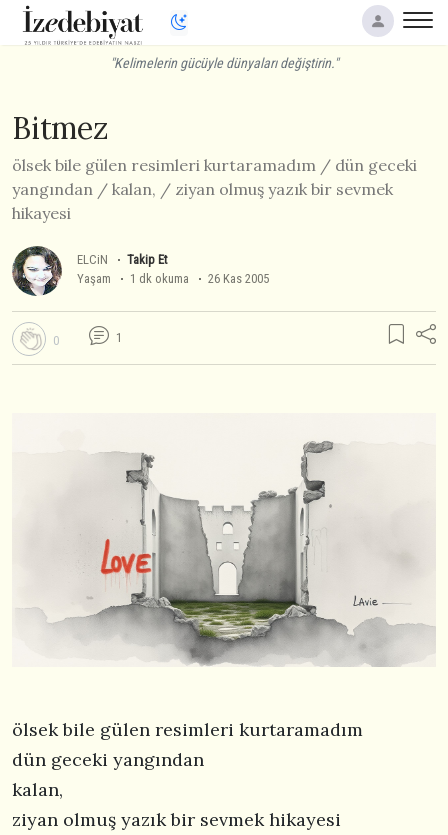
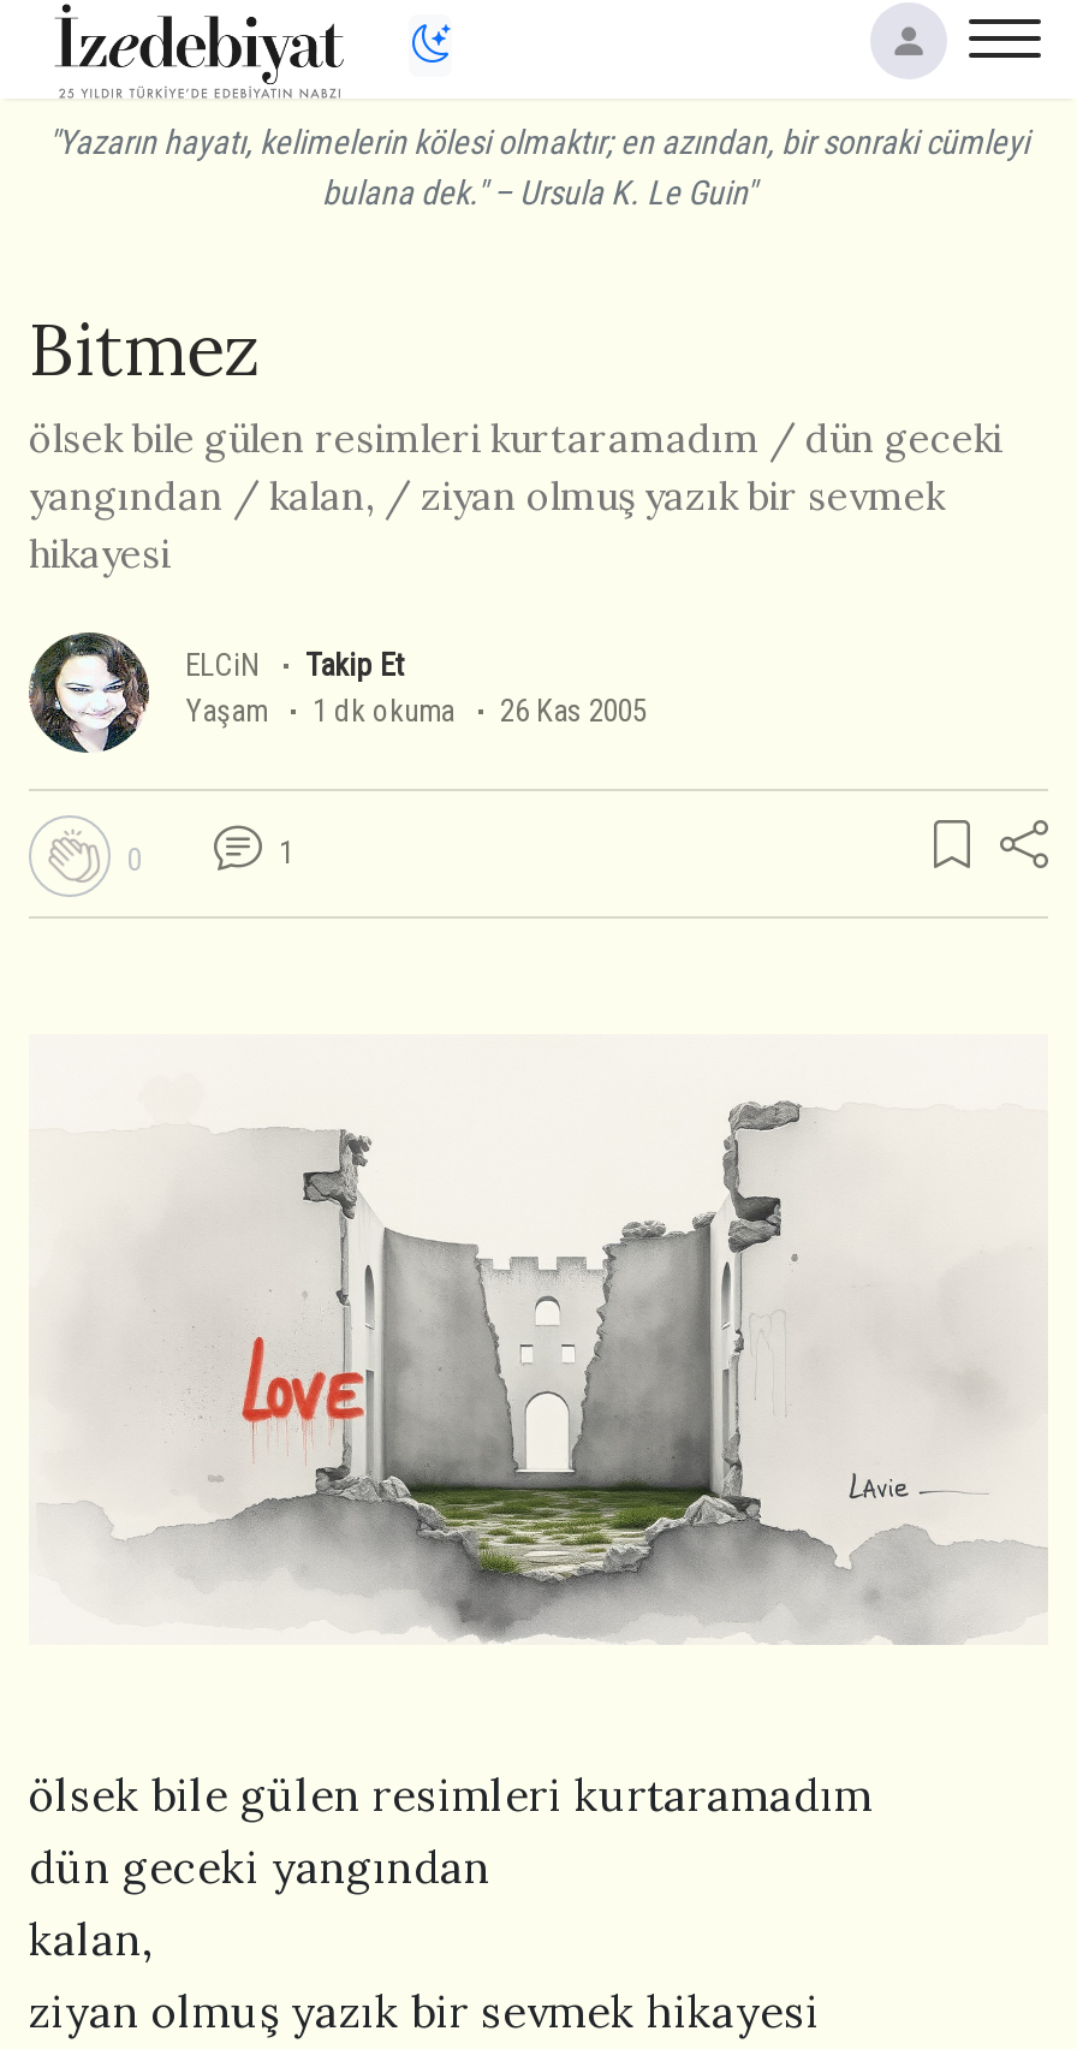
[110,55,338,71] "Kelimelerin gücüyle dünyaları değiştirin." -> [48,123,1029,212] "Yazarın hayatı, kelimelerin kölesi olmaktır; en azından, bir sonraki cümleyi | bulana dek." – Ursula K. Le Guin"

